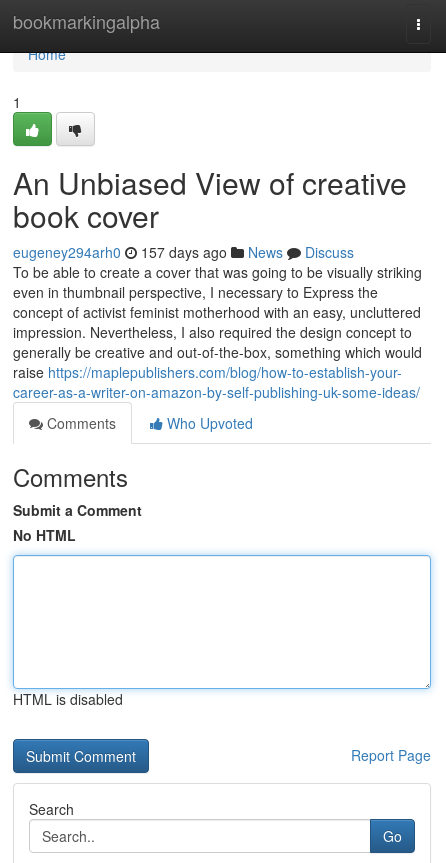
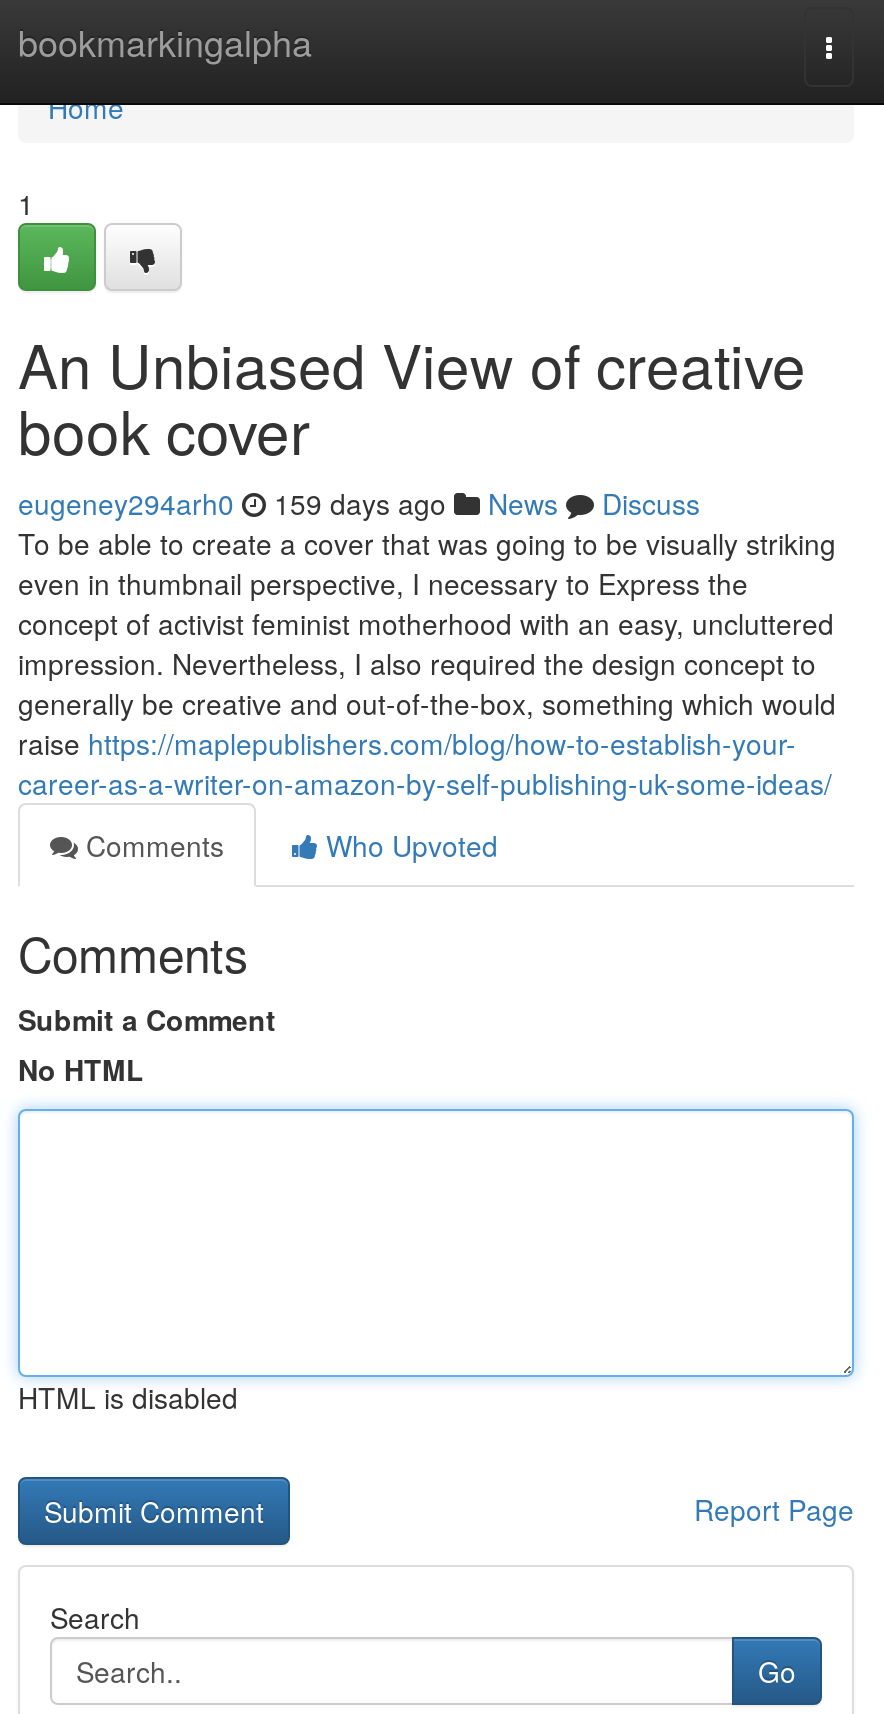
[13,242,354,262] eugeney294arh0 157 days ago News Discuss -> [18,483,700,523] eugeney294arh0 159 days ago News Discuss

